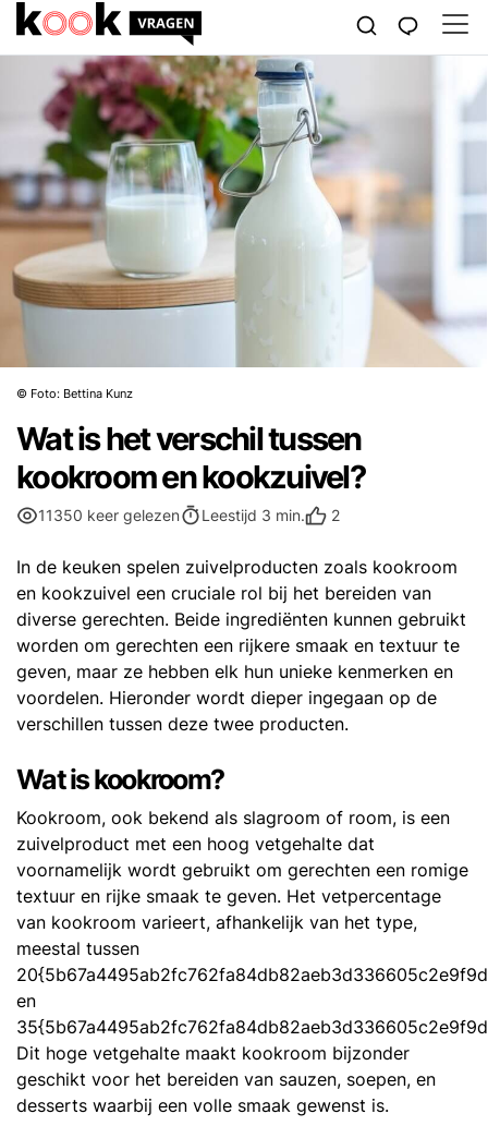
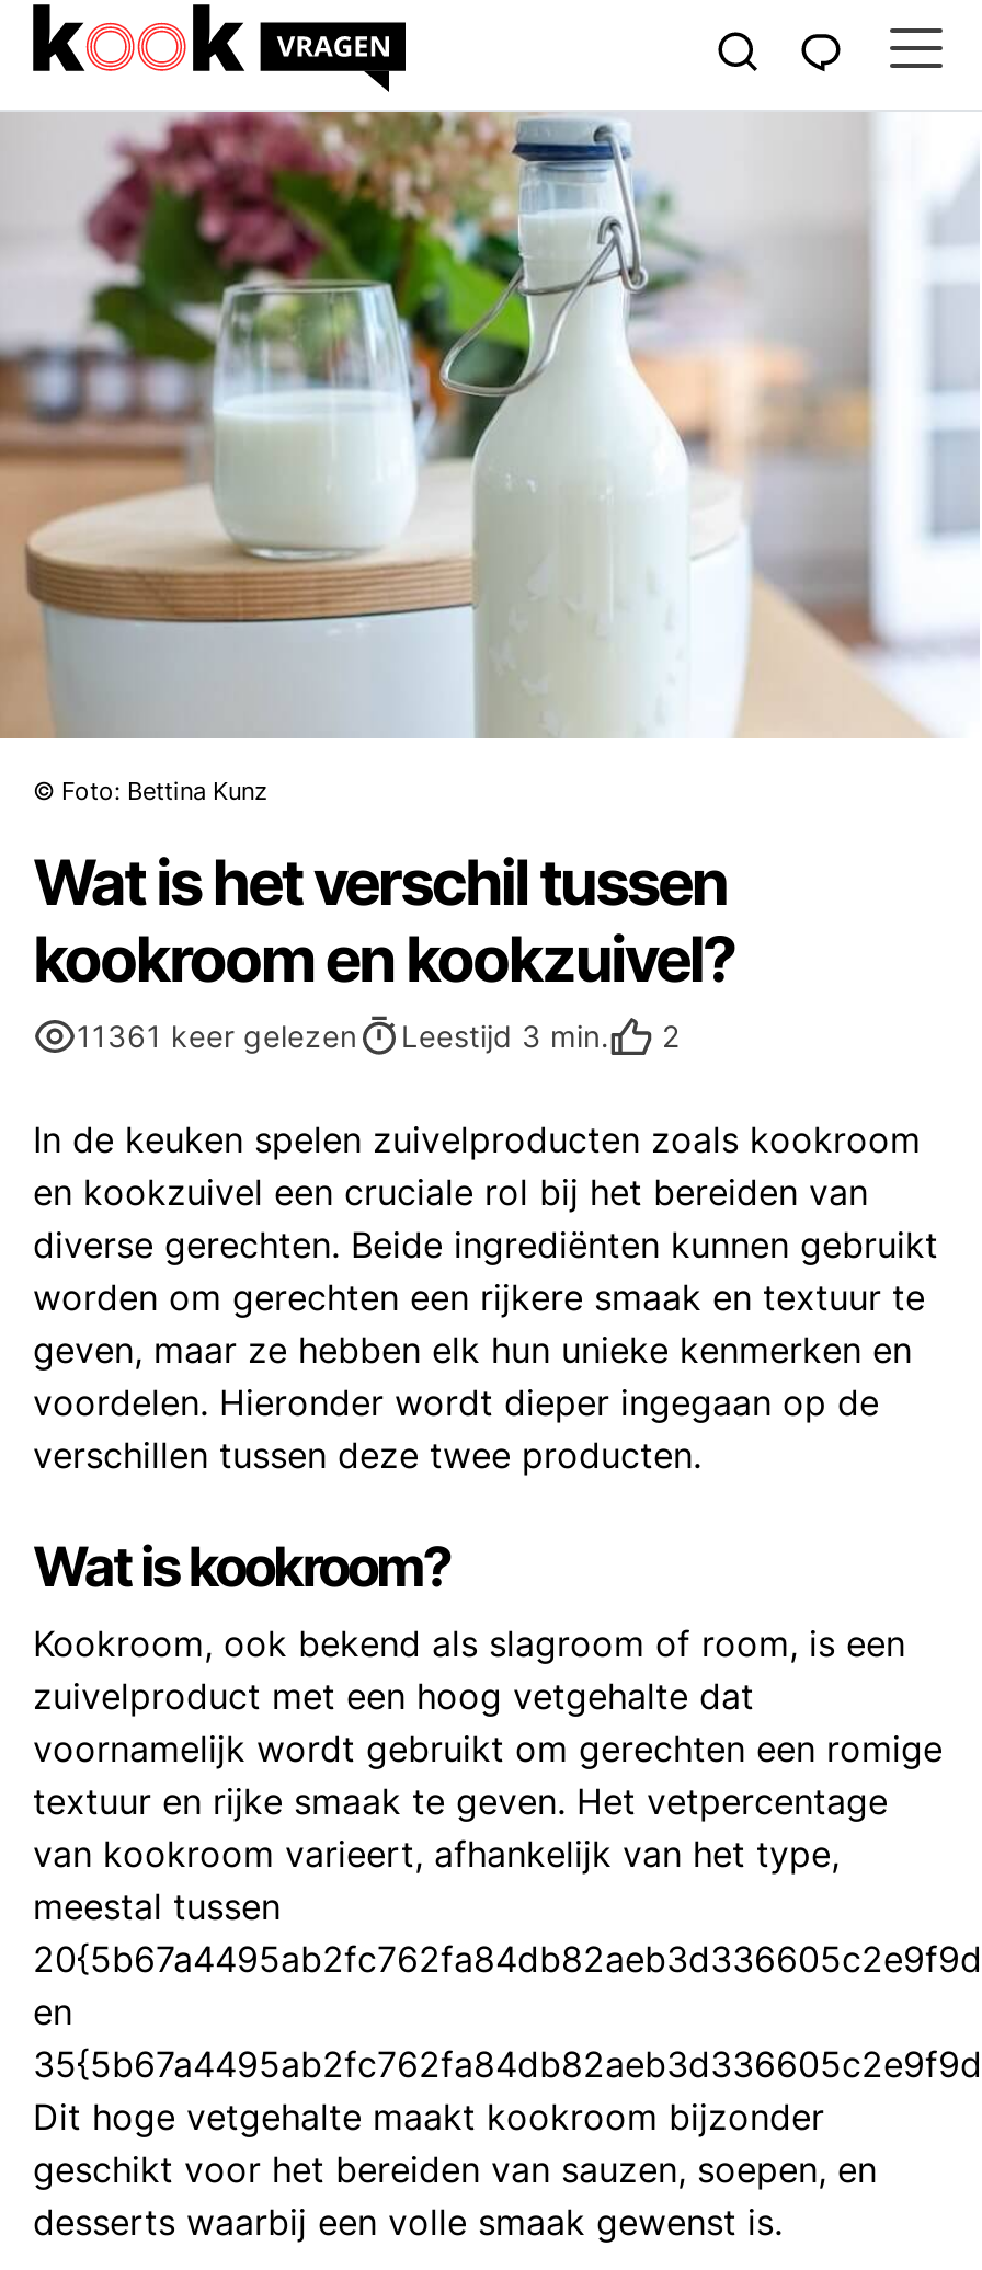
[38,506,340,525] 11350 keer gelezen Leestijd 3 min. 2 -> [77,1018,680,1054] 11361 keer gelezen Leestijd 3 min. 2

